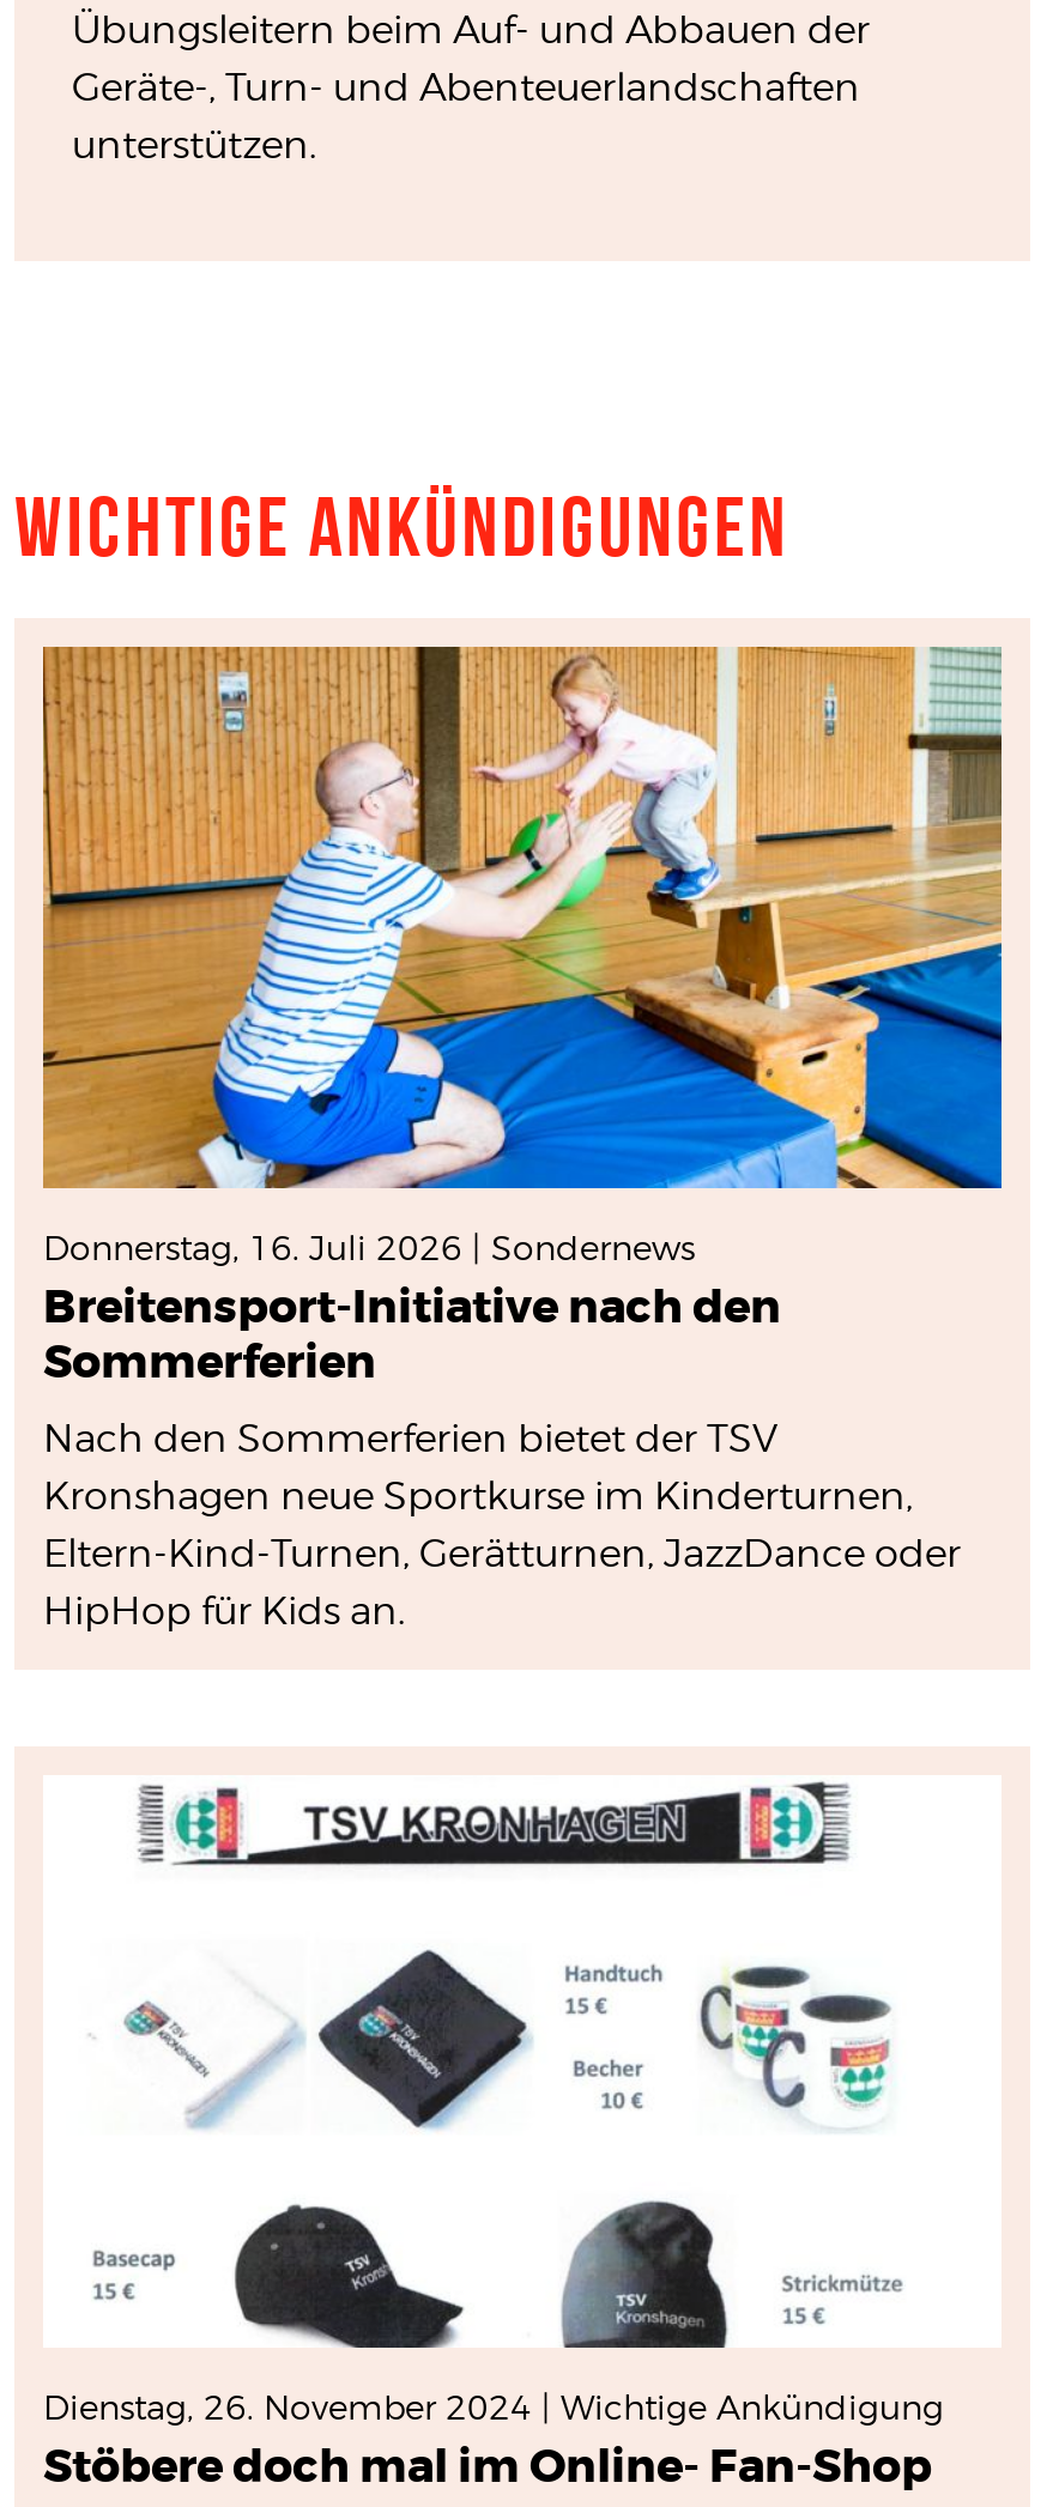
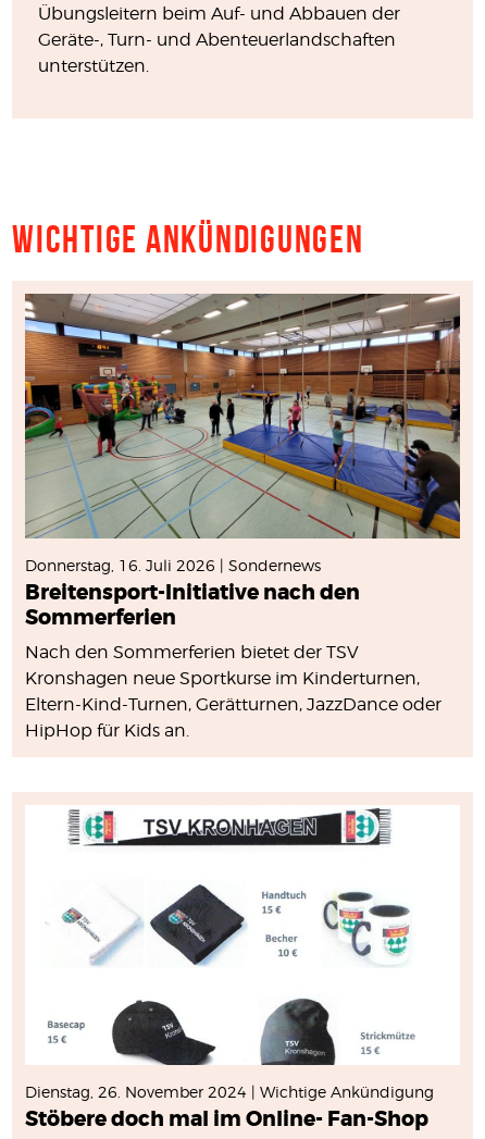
[41,644,1004,1191] [image] -> [24,293,461,540] [image]

